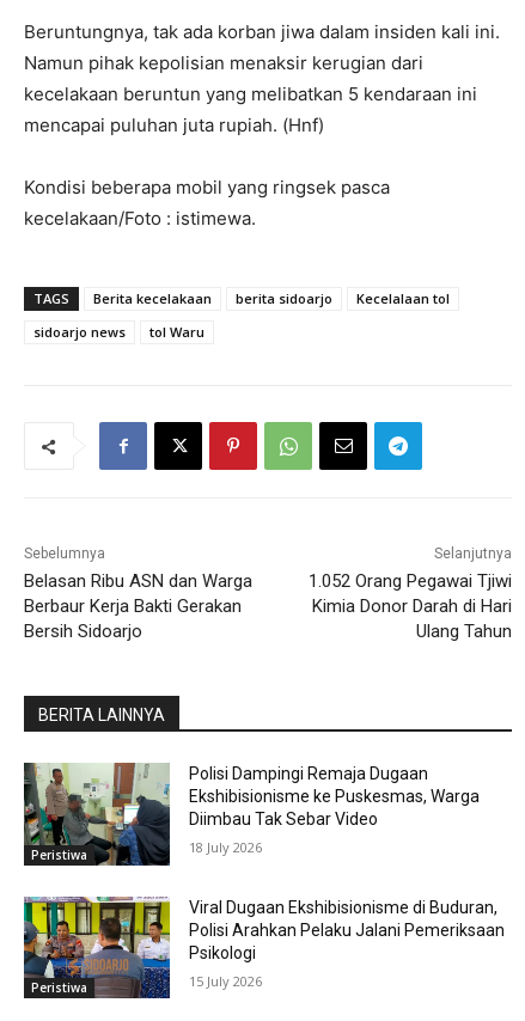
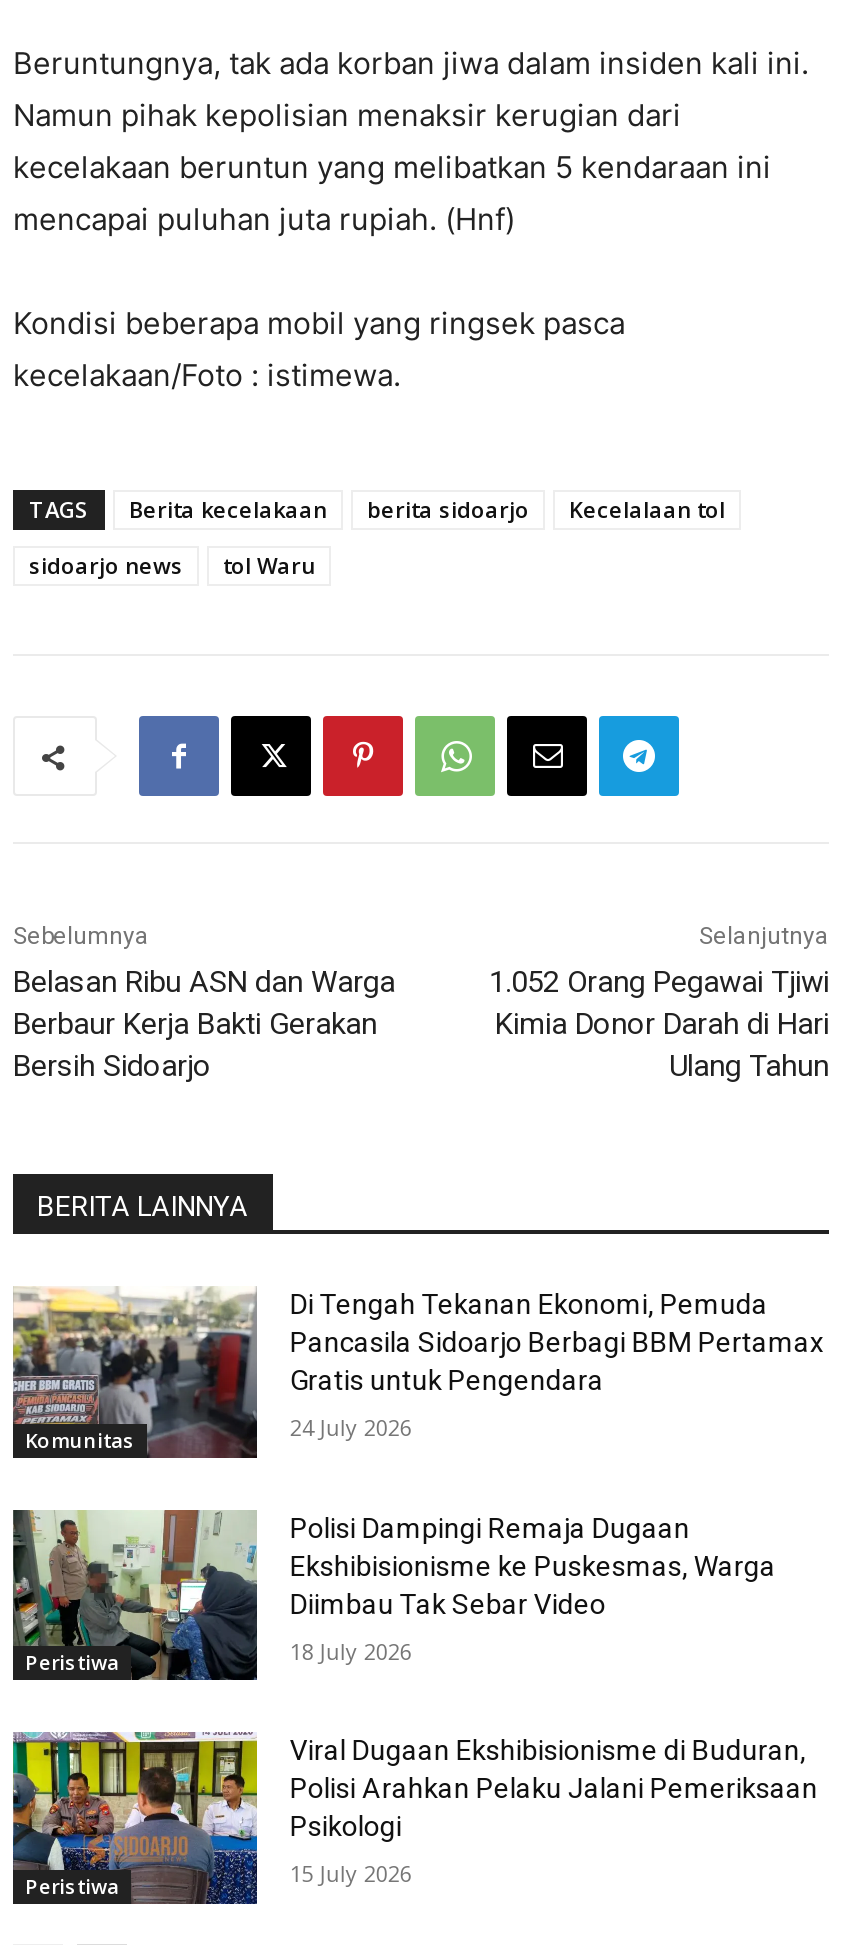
none -> [11,1288,257,1460] [image] | Komunitas
none -> [290,1288,824,1442] Di Tengah Tekanan Ekonomi, Pemuda | Pancasila Sidoarjo Berbagi BBM Pertamax | Gratis untuk Pengendara | 24 July 2026

